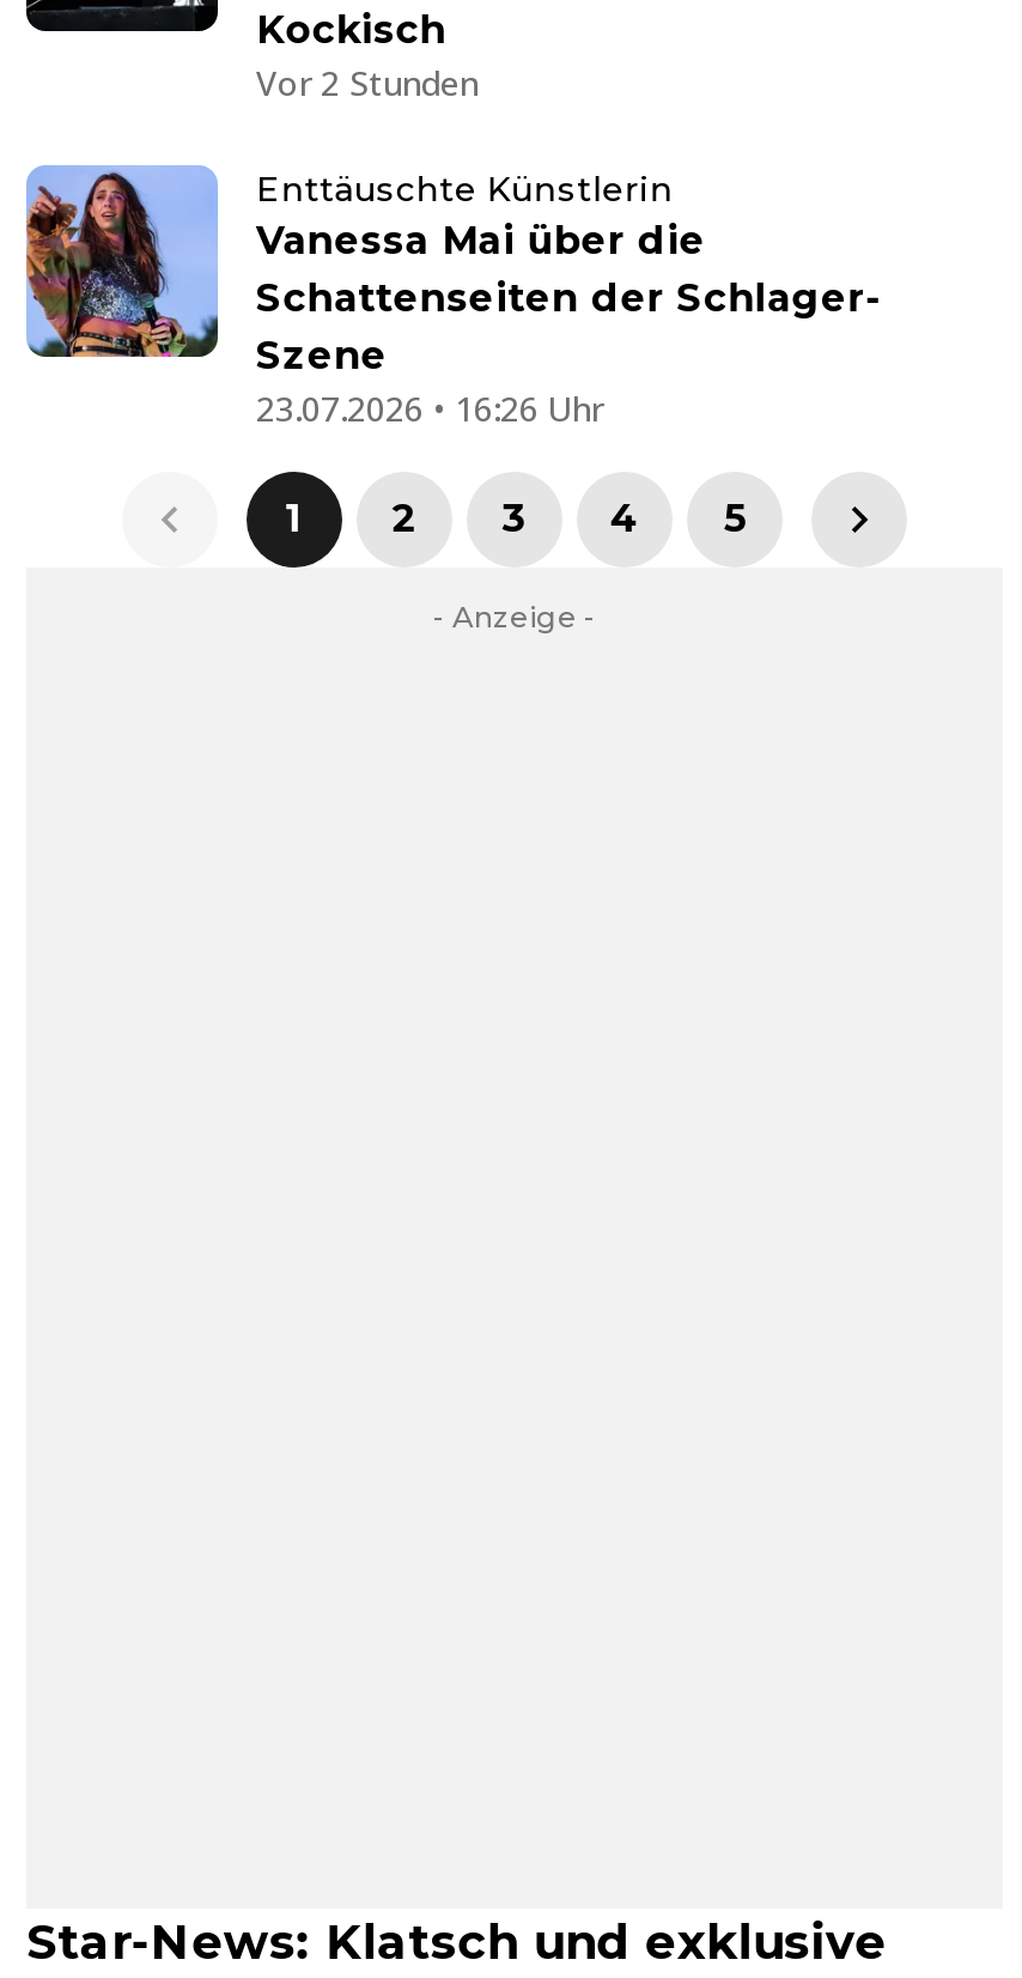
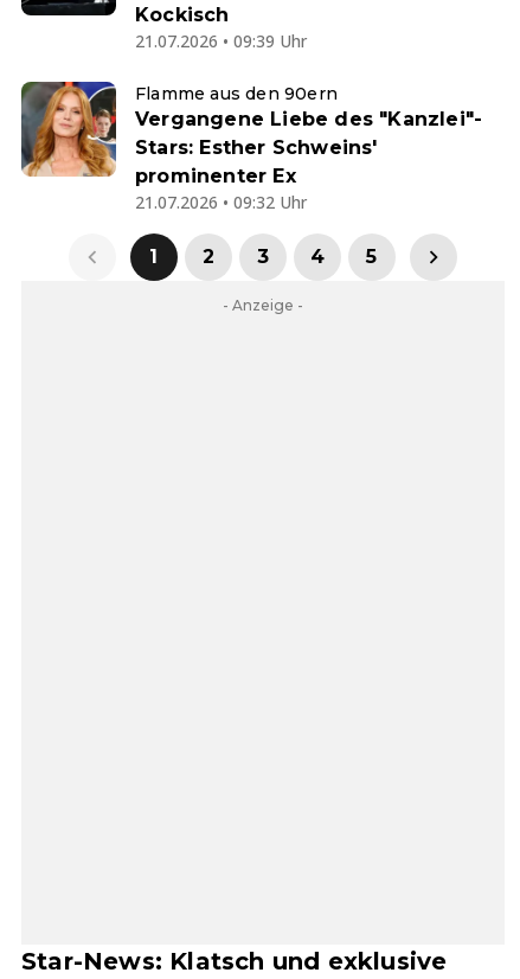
[256,60,479,105] Vor 2 Stunden -> [135,30,307,52] 21.07.2026 • 09:39 Uhr
[24,165,882,431] [image] | Enttäuschte Künstlerin | Vanessa Mai über die | Schattenseiten der Schlager- | Szene | 23.07.2026 • 16:26 Uhr -> [20,81,482,213] [image] | Flamme aus den 90ern | Vergangene Liebe des "Kanzlei"- | Stars: Esther Schweins' | prominenter Ex | 21.07.2026 • 09:32 Uhr

